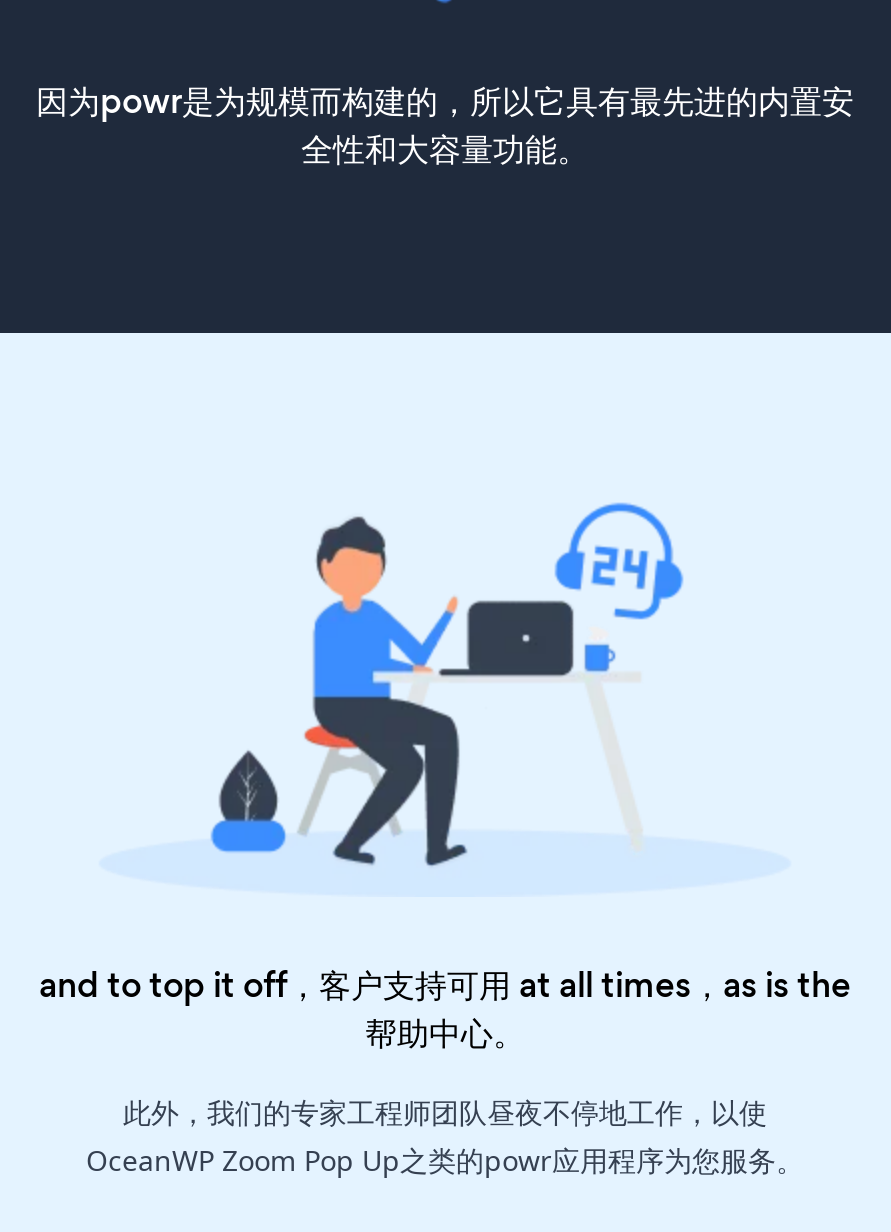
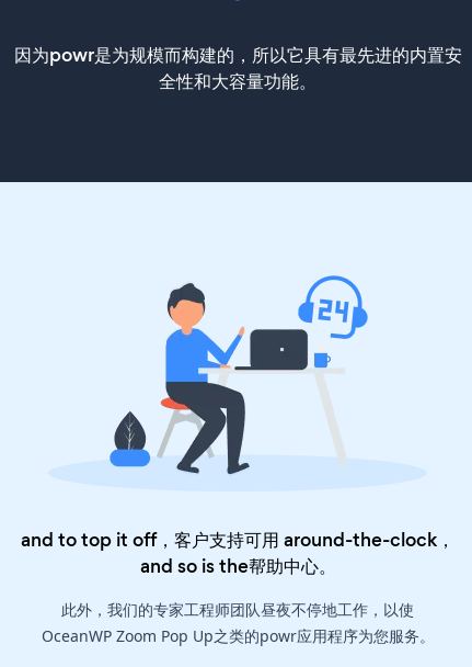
[39,961,851,1057] and to top it off，客户支持可用 at all times，as is the | 帮助中心。 -> [21,527,454,580] and to top it off，客户支持可用 around-the-clock， | and so is the帮助中心。

